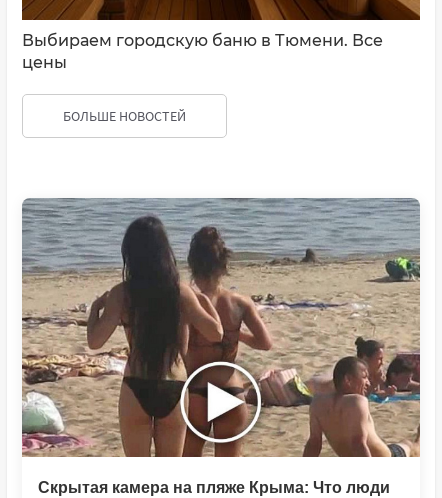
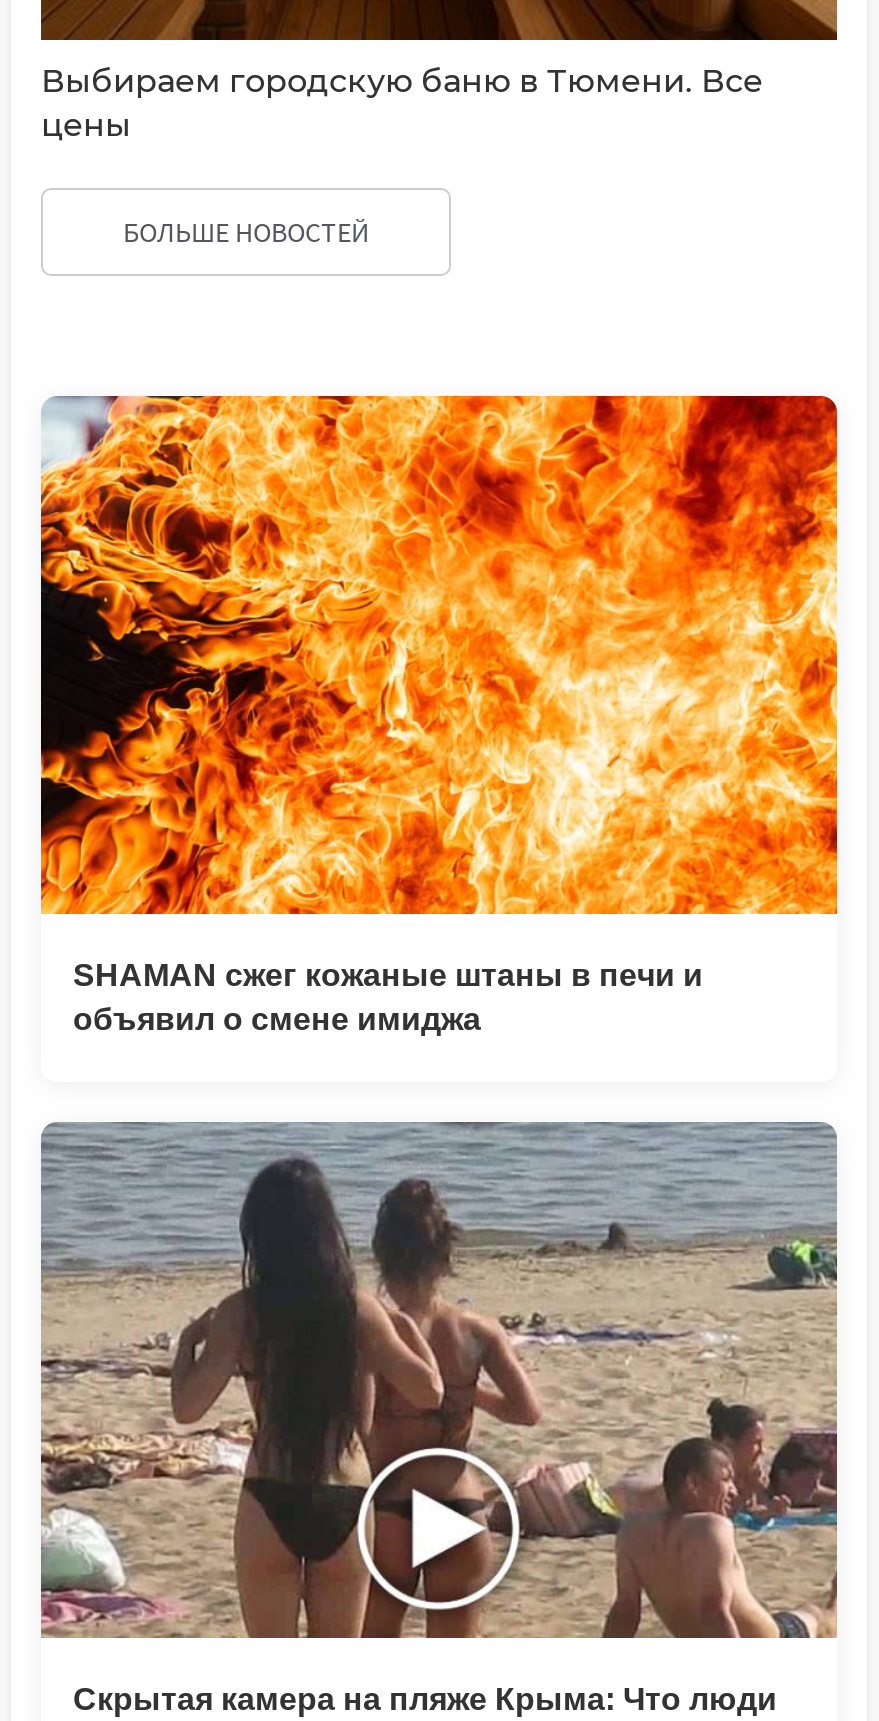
none -> [39,394,839,1036] [image] | SHAMAN сжег кожаные штаны в печи и | объявил о смене имиджа

